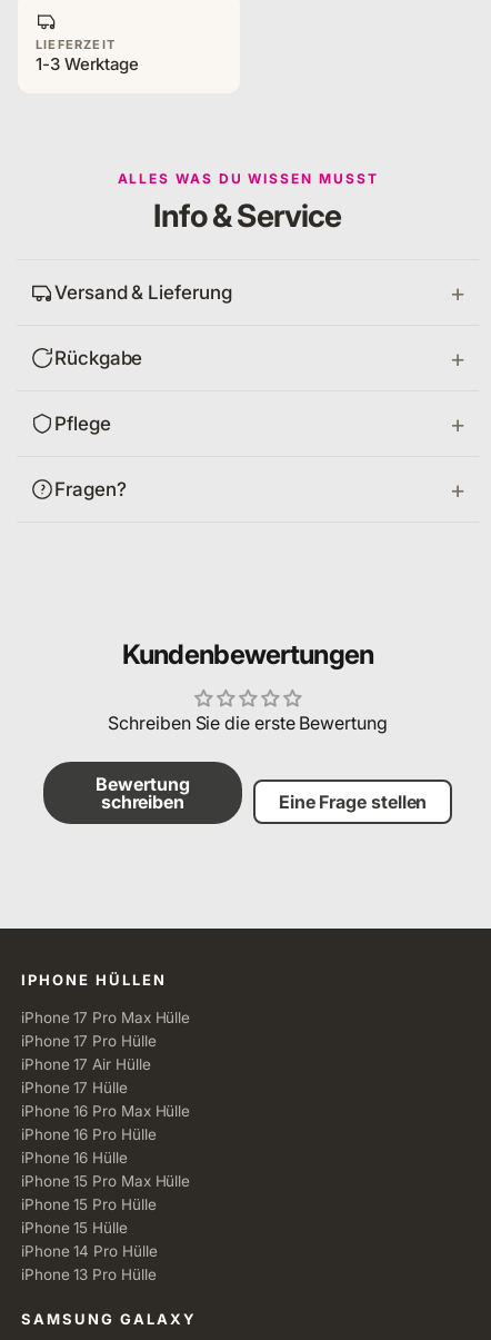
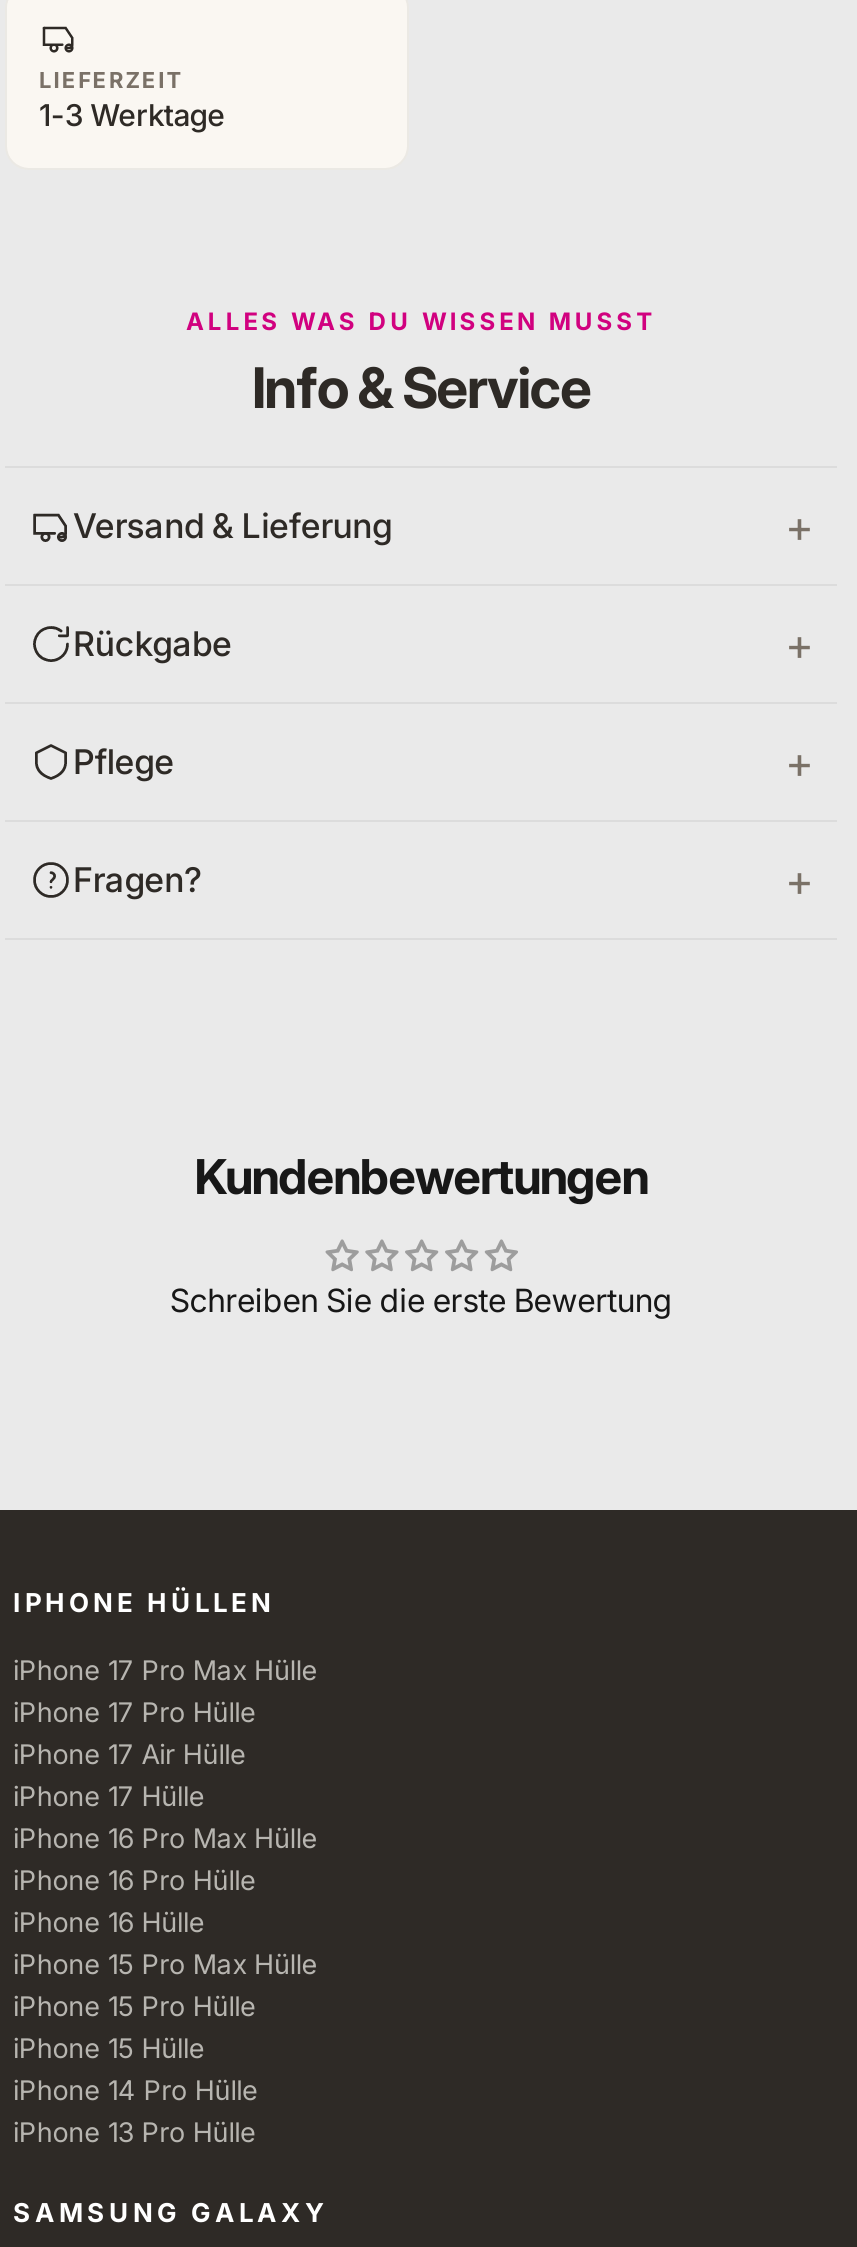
[96,773,427,813] Bewertung | schreiben | Eine Frage stellen -> none

